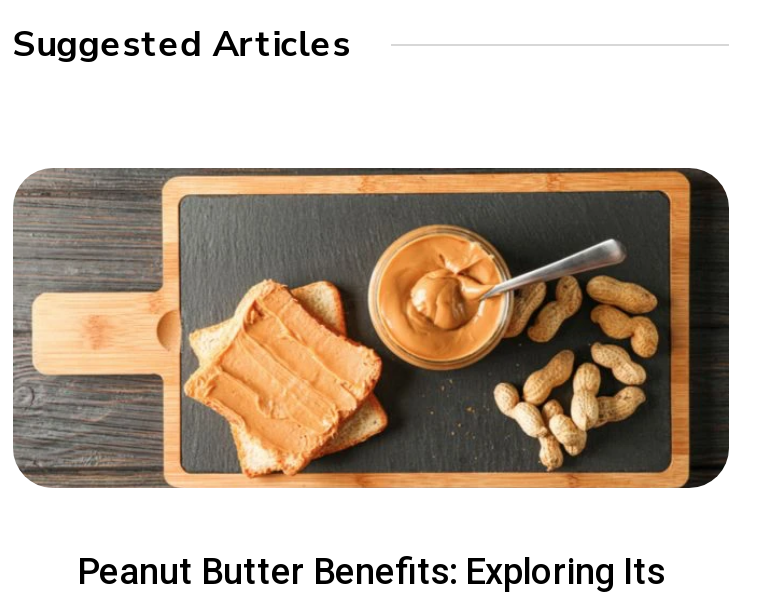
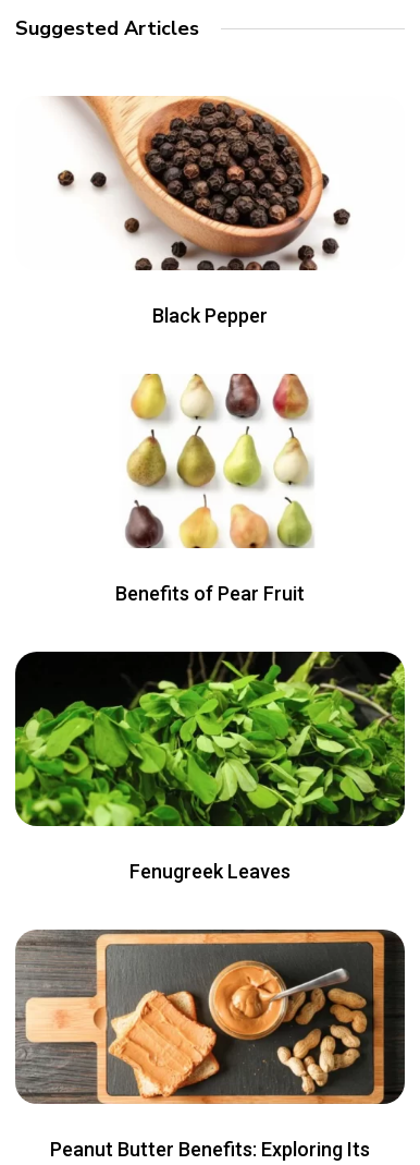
none -> [14,651,406,882] [image] | Fenugreek Leaves
none -> [53,95,351,327] [image] | Black Pepper
none -> [115,373,313,604] [image] | Benefits of Pear Fruit

